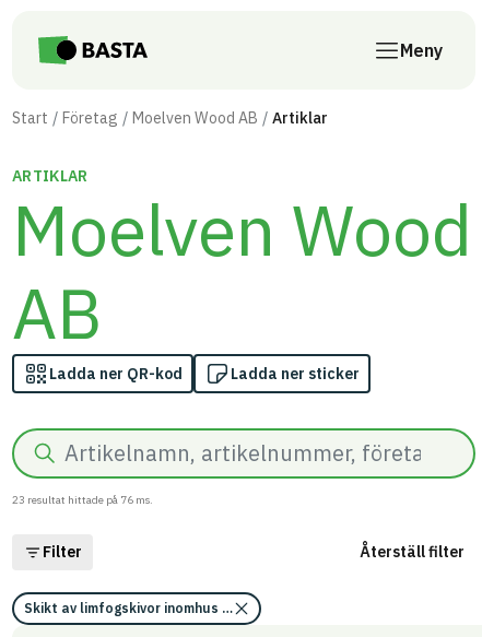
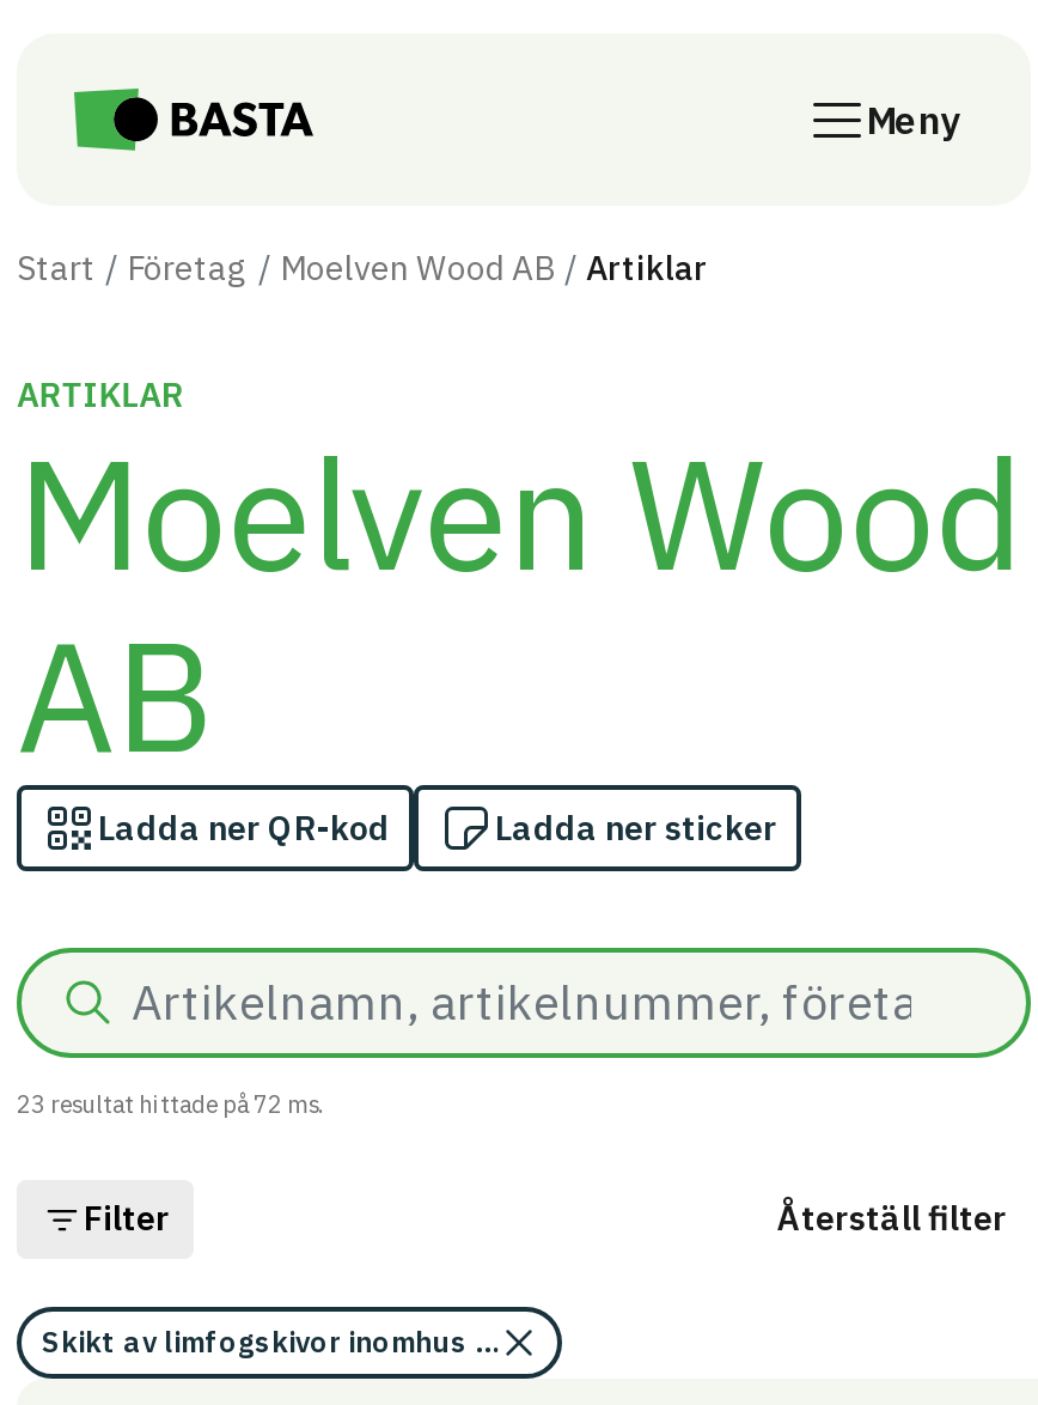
[12,493,153,507] 23 resultat hittade på 76 ms. -> [17,1089,325,1120] 23 resultat hittade på 72 ms.

